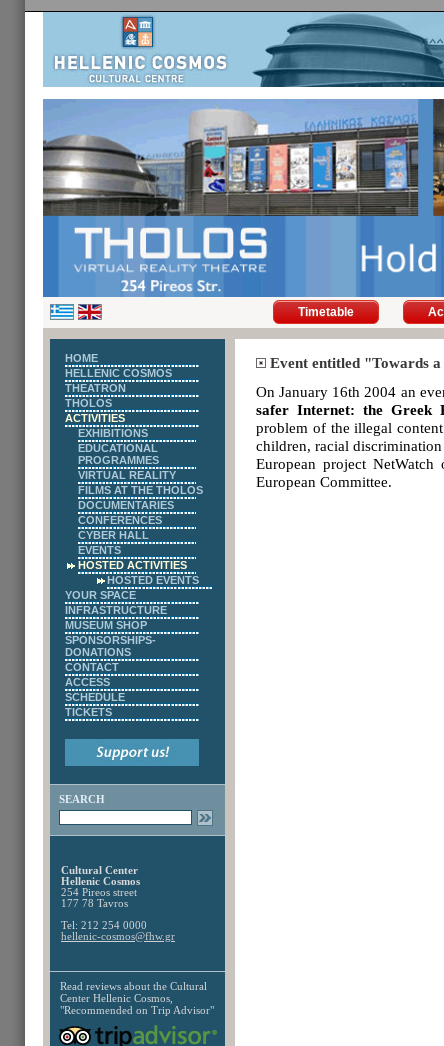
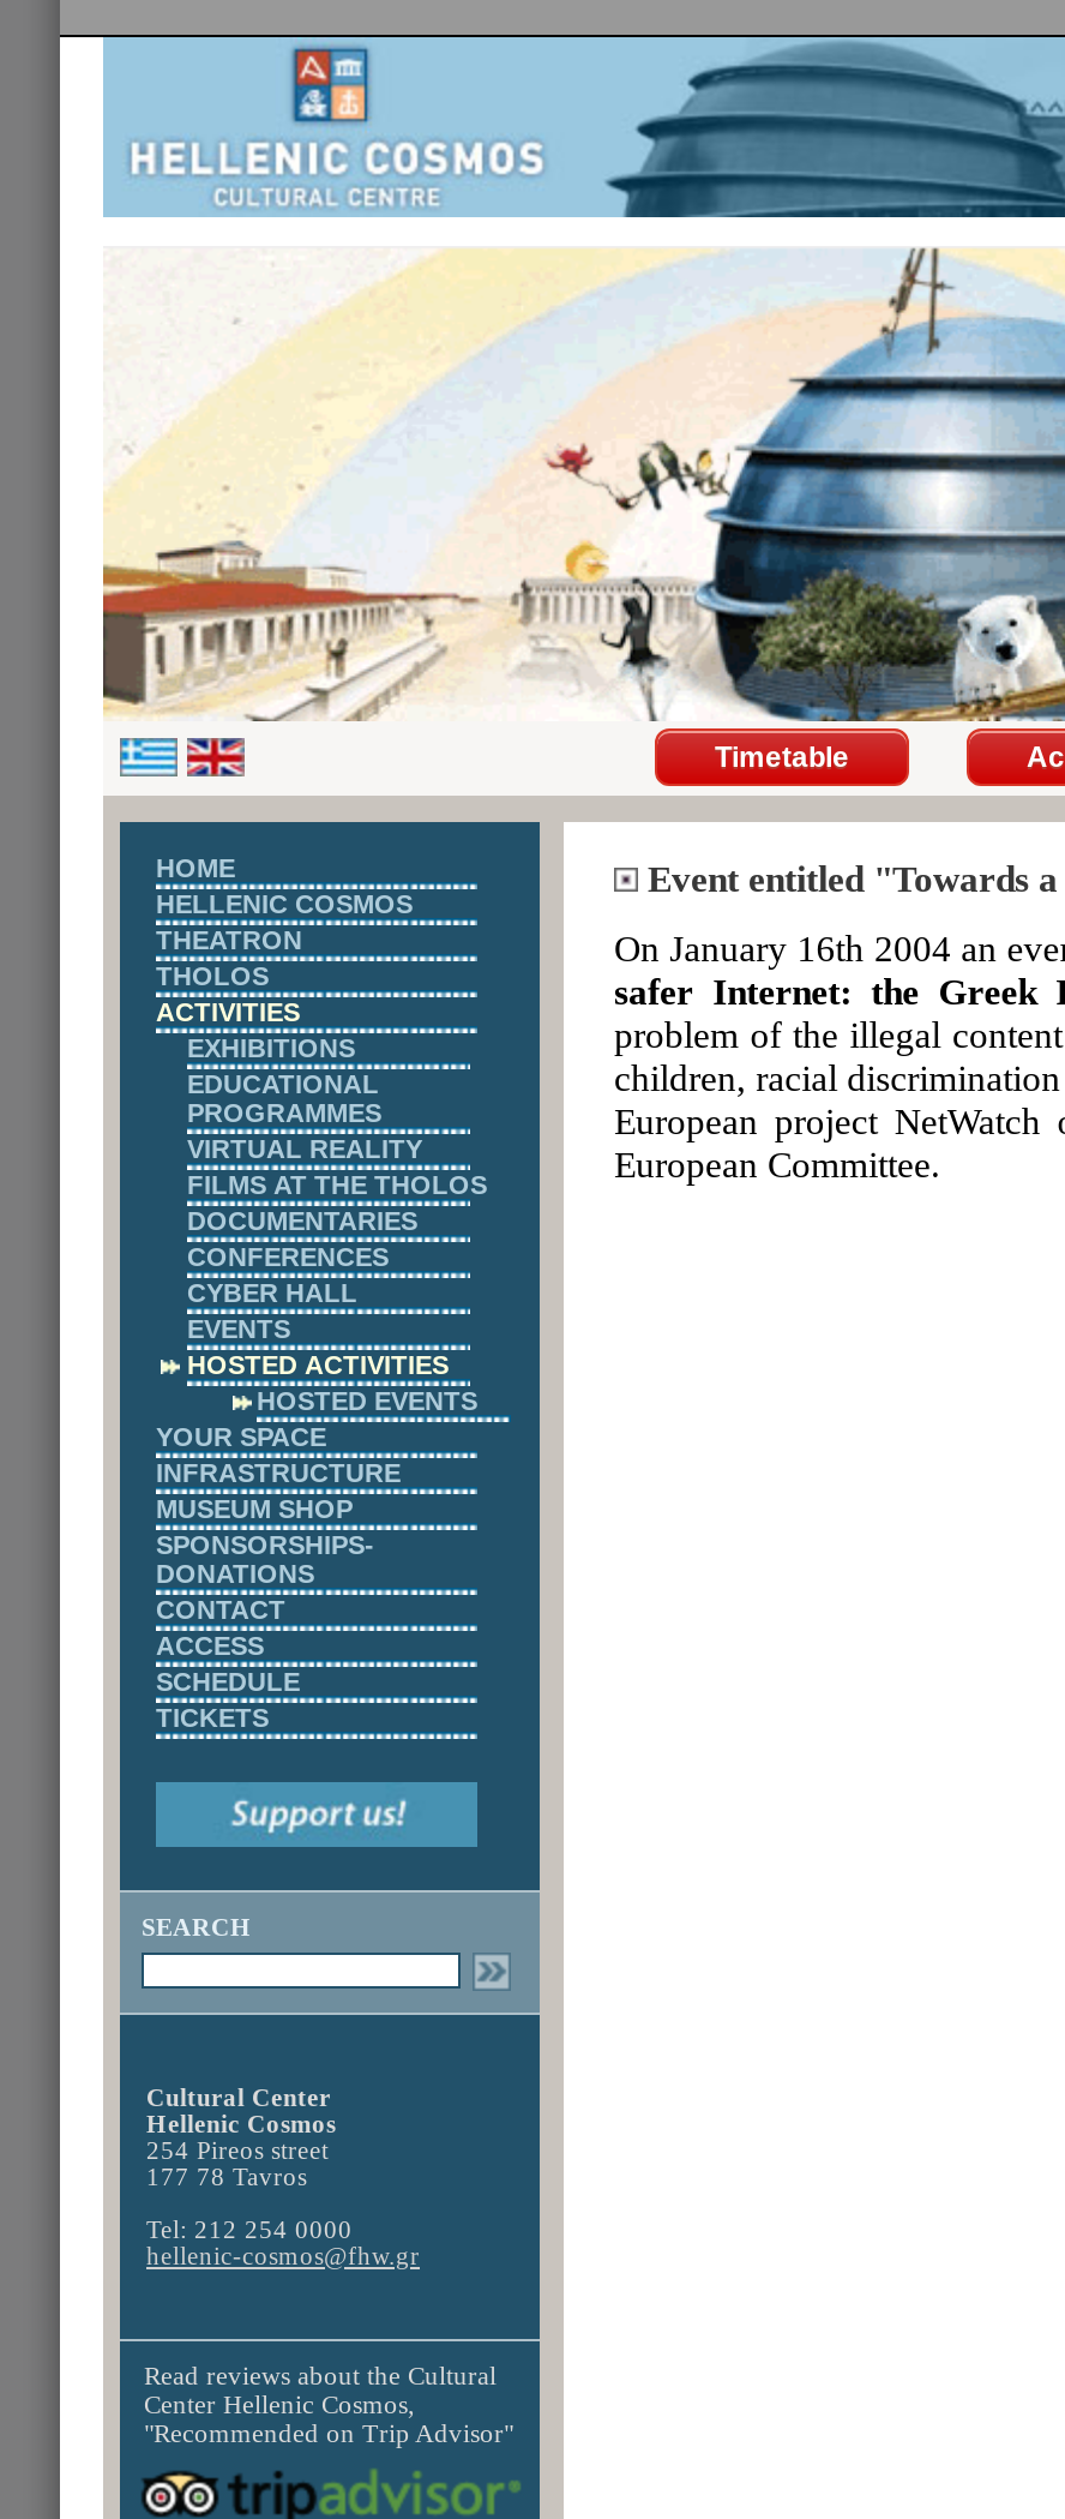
[42,98,441,298] [image] -> [101,246,1058,724] [image]

